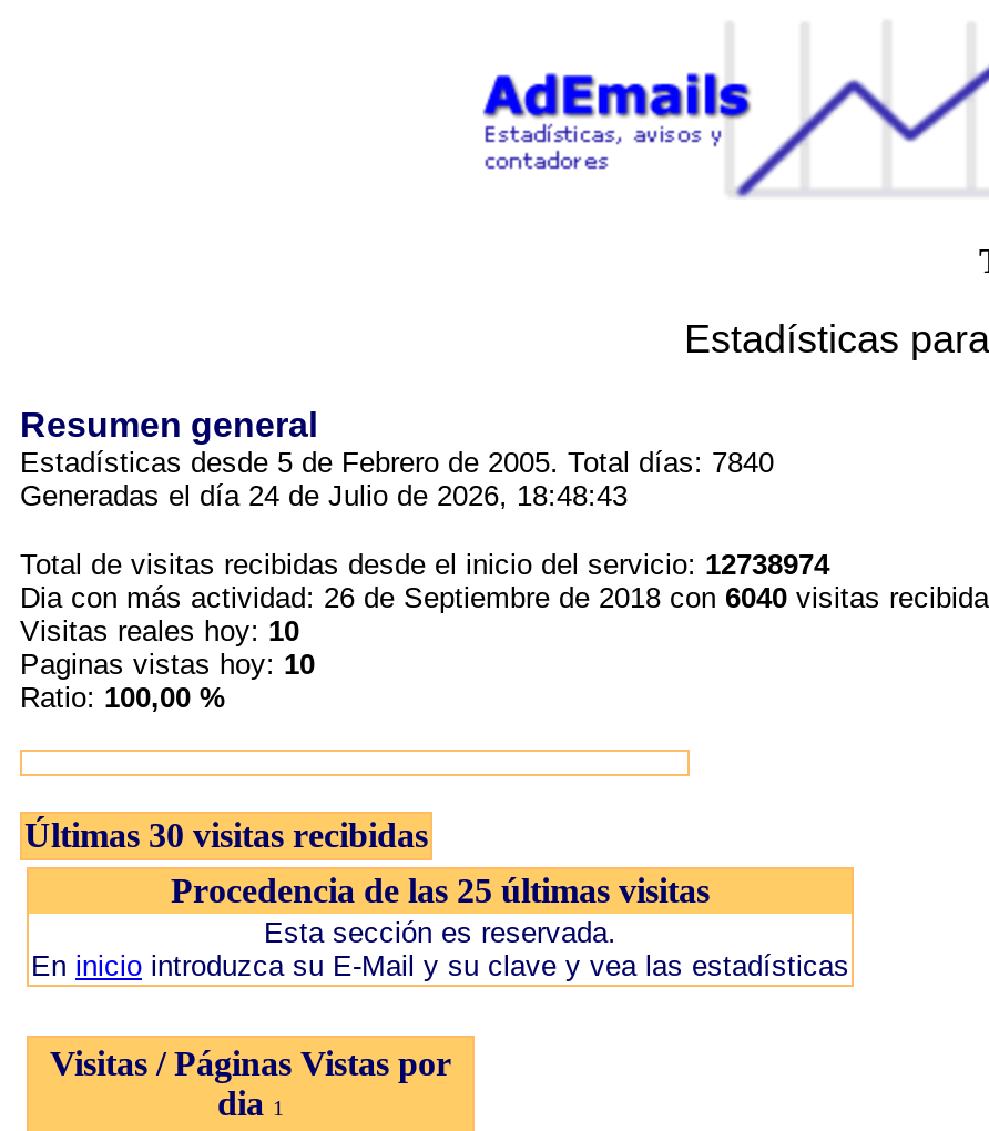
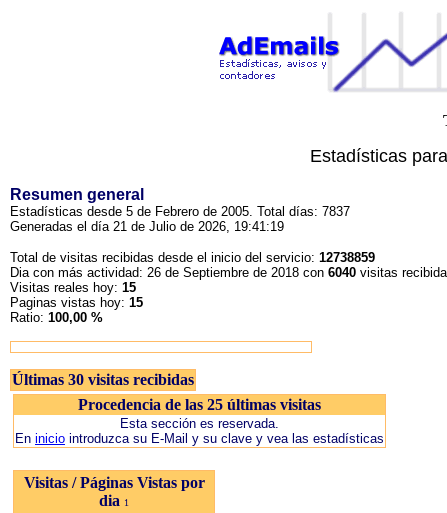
[20,446,774,479] Estadísticas desde 5 de Febrero de 2005. Total días: 7840 -> [10,204,350,219] Estadísticas desde 5 de Febrero de 2005. Total días: 7837
[20,479,628,512] Generadas el día 24 de Julio de 2026, 18:48:43 -> [10,219,284,234] Generadas el día 21 de Julio de 2026, 19:41:19
[20,548,829,581] Total de visitas recibidas desde el inicio del servicio: 12738974 -> [10,250,375,265] Total de visitas recibidas desde el inicio del servicio: 12738859
[20,614,299,648] Visitas reales hoy: 10 -> [10,280,136,295] Visitas reales hoy: 15
[20,648,315,681] Paginas vistas hoy: 10 -> [10,295,143,310] Paginas vistas hoy: 15

